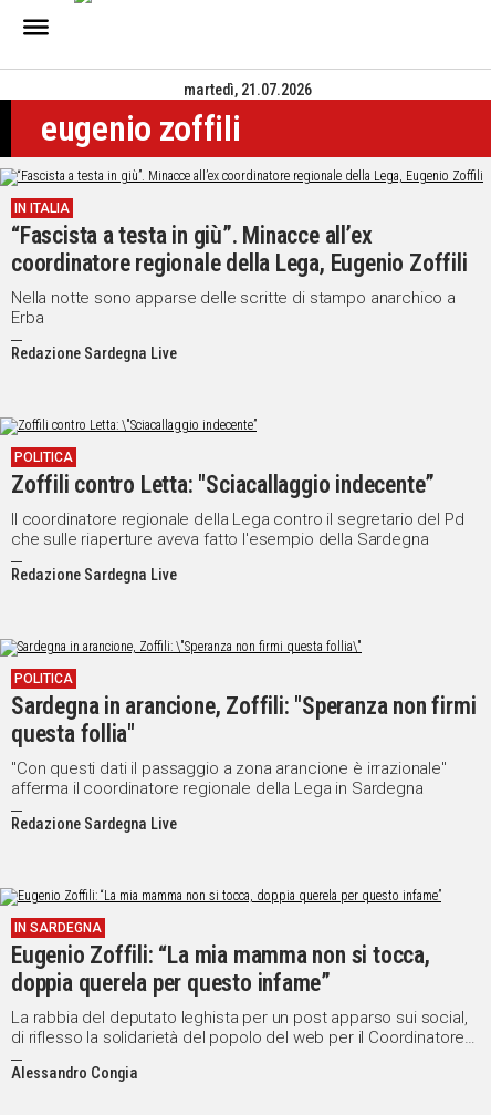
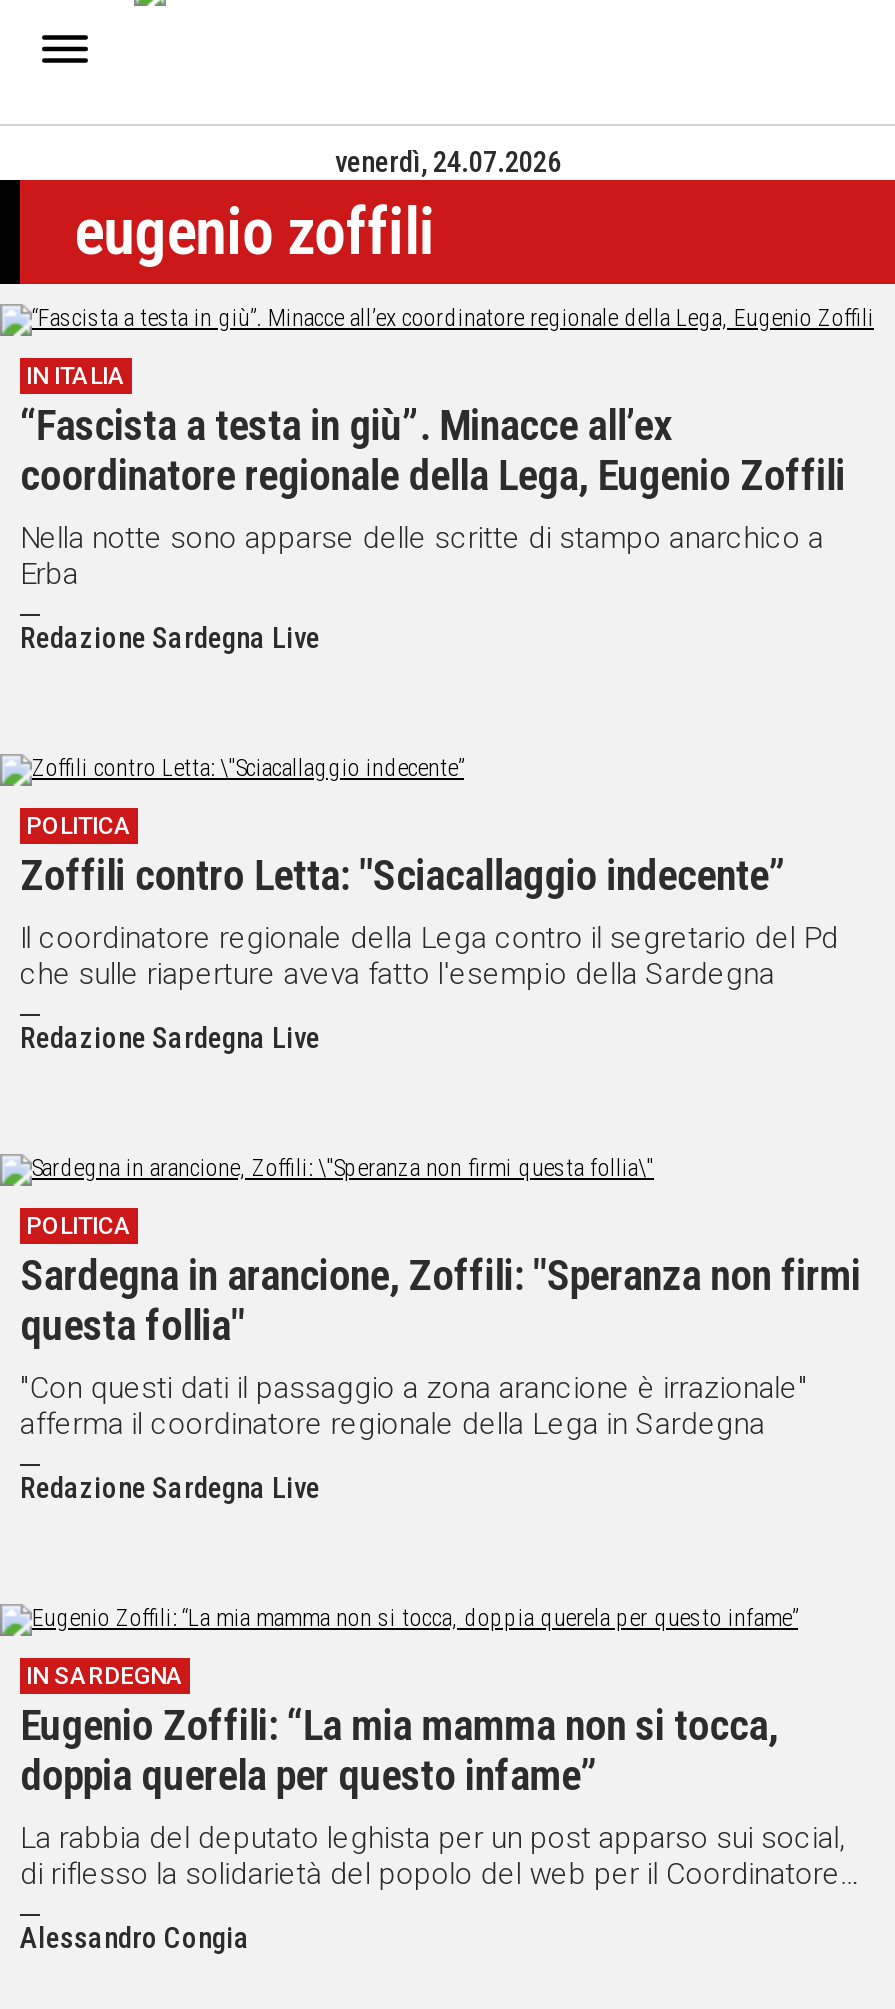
[184,81,312,100] martedì, 21.07.2026 -> [335,146,561,180] venerdì, 24.07.2026

